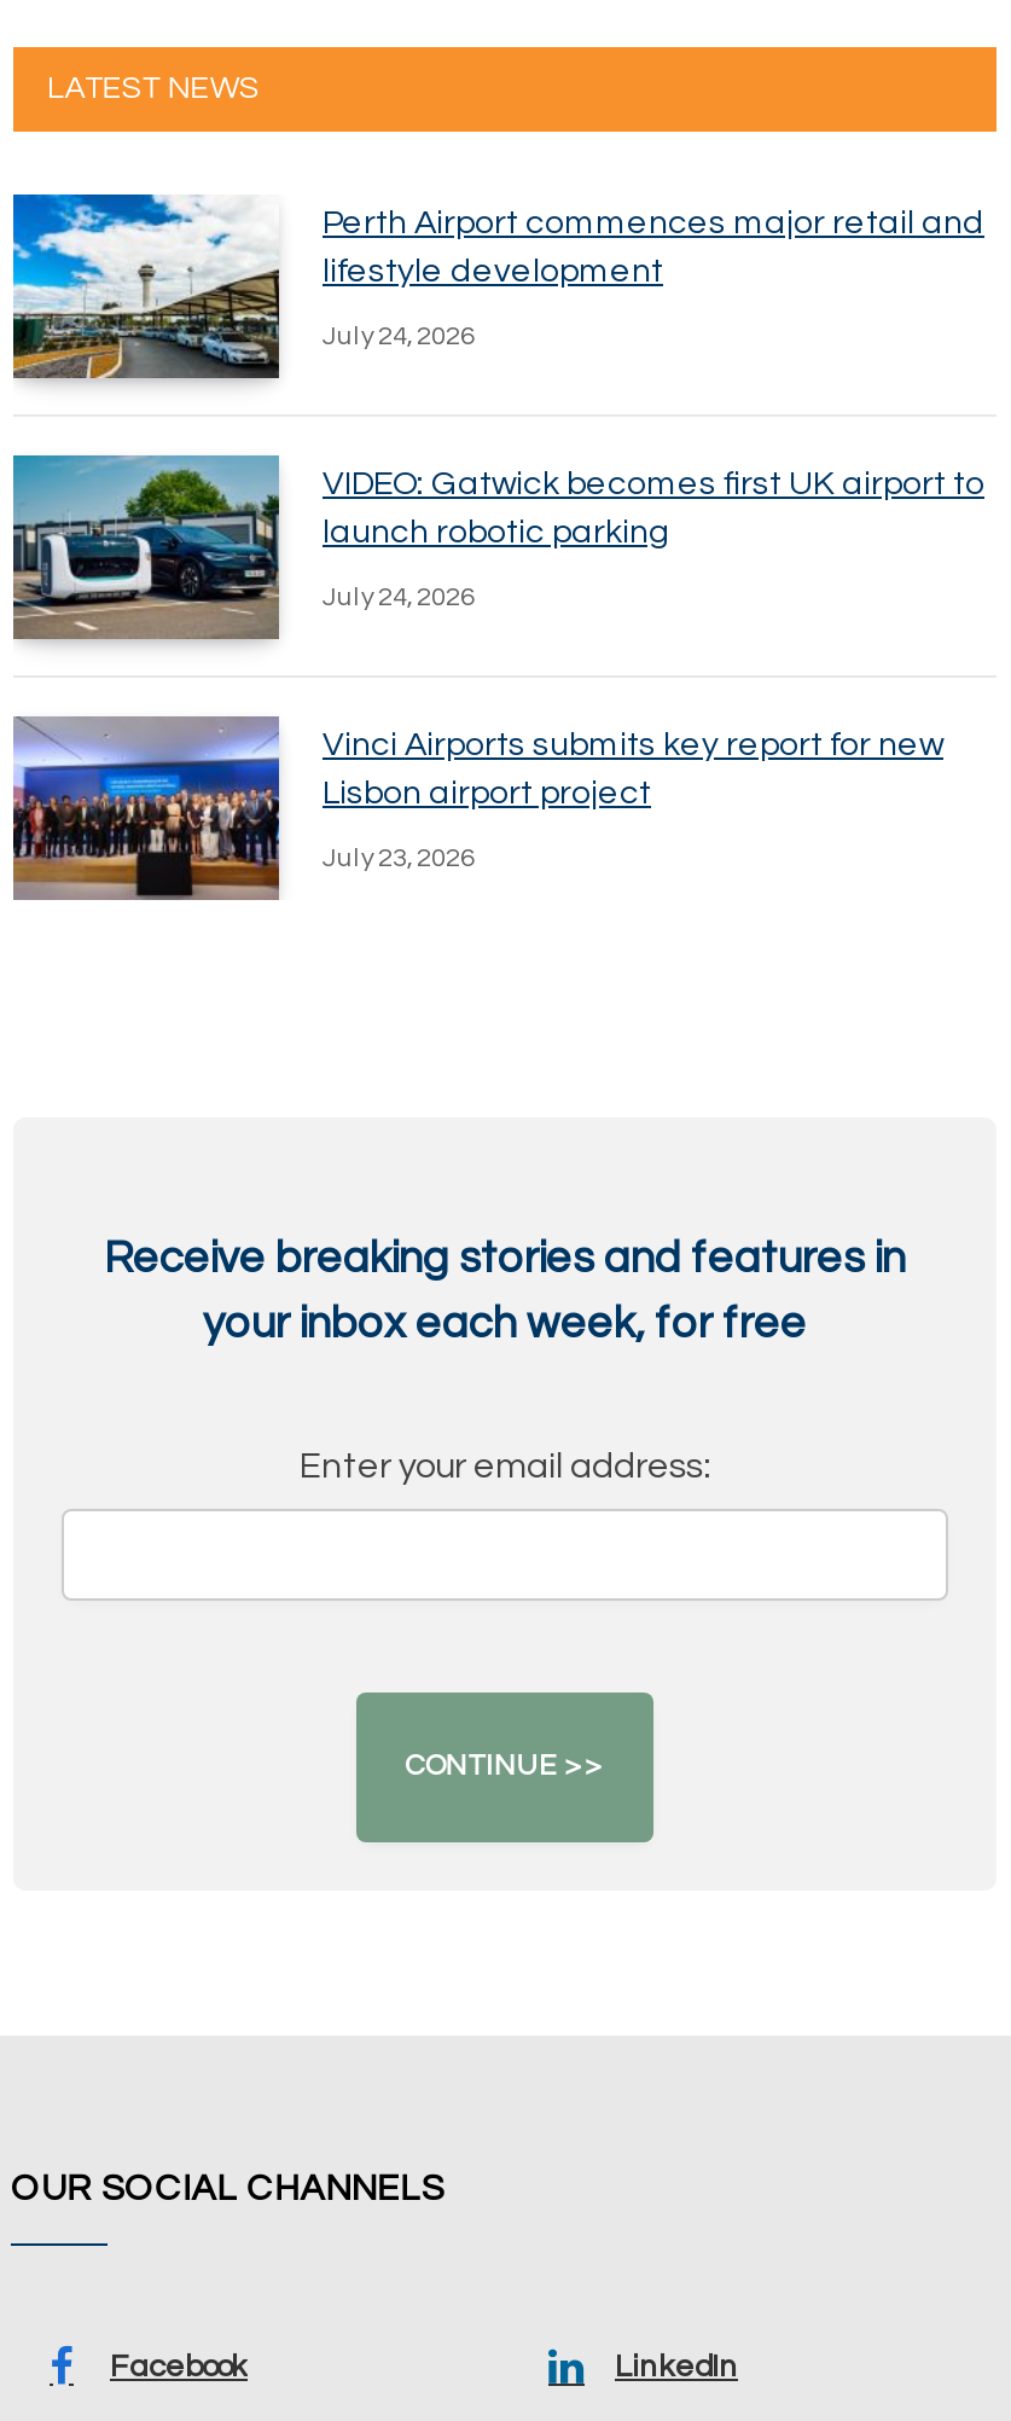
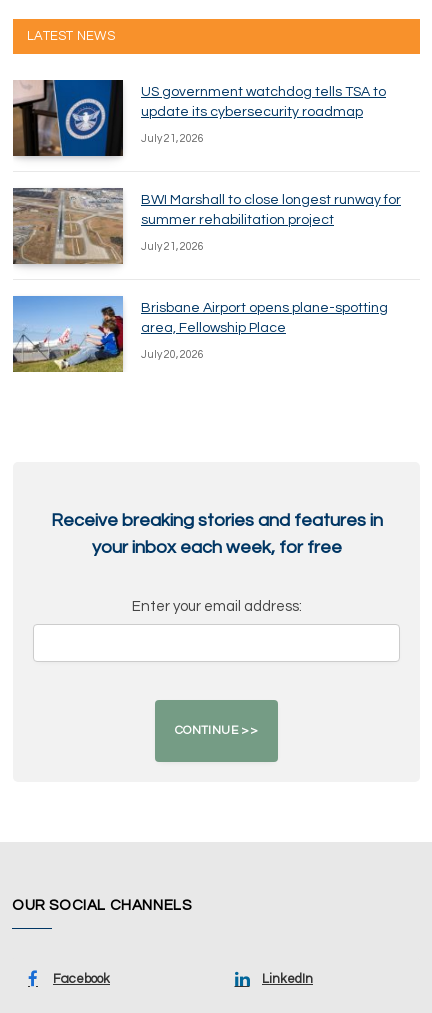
[11,192,984,381] [image] | Perth Airport commences major retail and | lifestyle development -> [12,79,386,157] [image] | US government watchdog tells TSA to | update its cybersecurity roadmap
[323,323,475,349] July 24, 2026 -> [141,133,204,144] July 21, 2026
[11,455,984,637] [image] | VIDEO: Gatwick becomes first UK airport to | launch robotic parking -> [12,188,401,264] [image] | BWI Marshall to close longest runway for | summer rehabilitation project
[323,584,475,610] July 24, 2026 -> [141,241,204,252] July 21, 2026
[11,716,943,902] [image] | Vinci Airports submits key report for new | Lisbon airport project -> [12,296,388,373] [image] | Brisbane Airport opens plane-spotting | area, Fellowship Place
[323,845,475,871] July 23, 2026 -> [141,349,204,360] July 20, 2026

